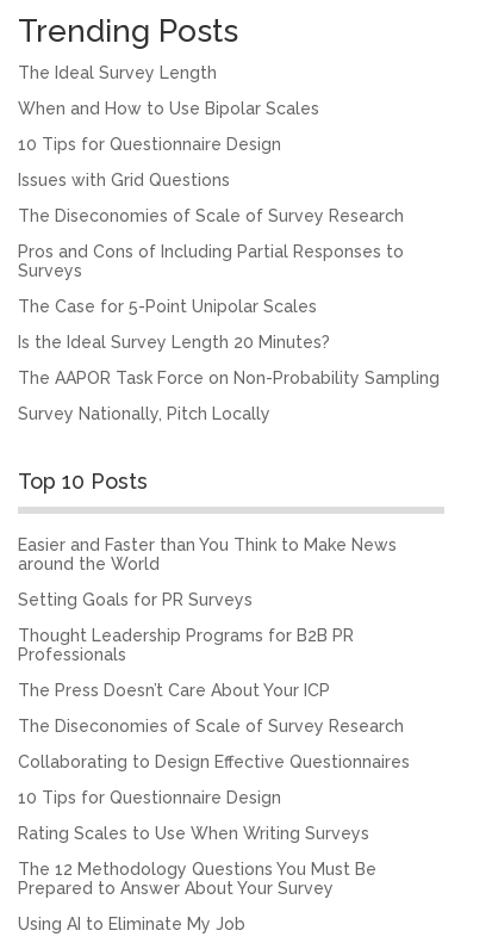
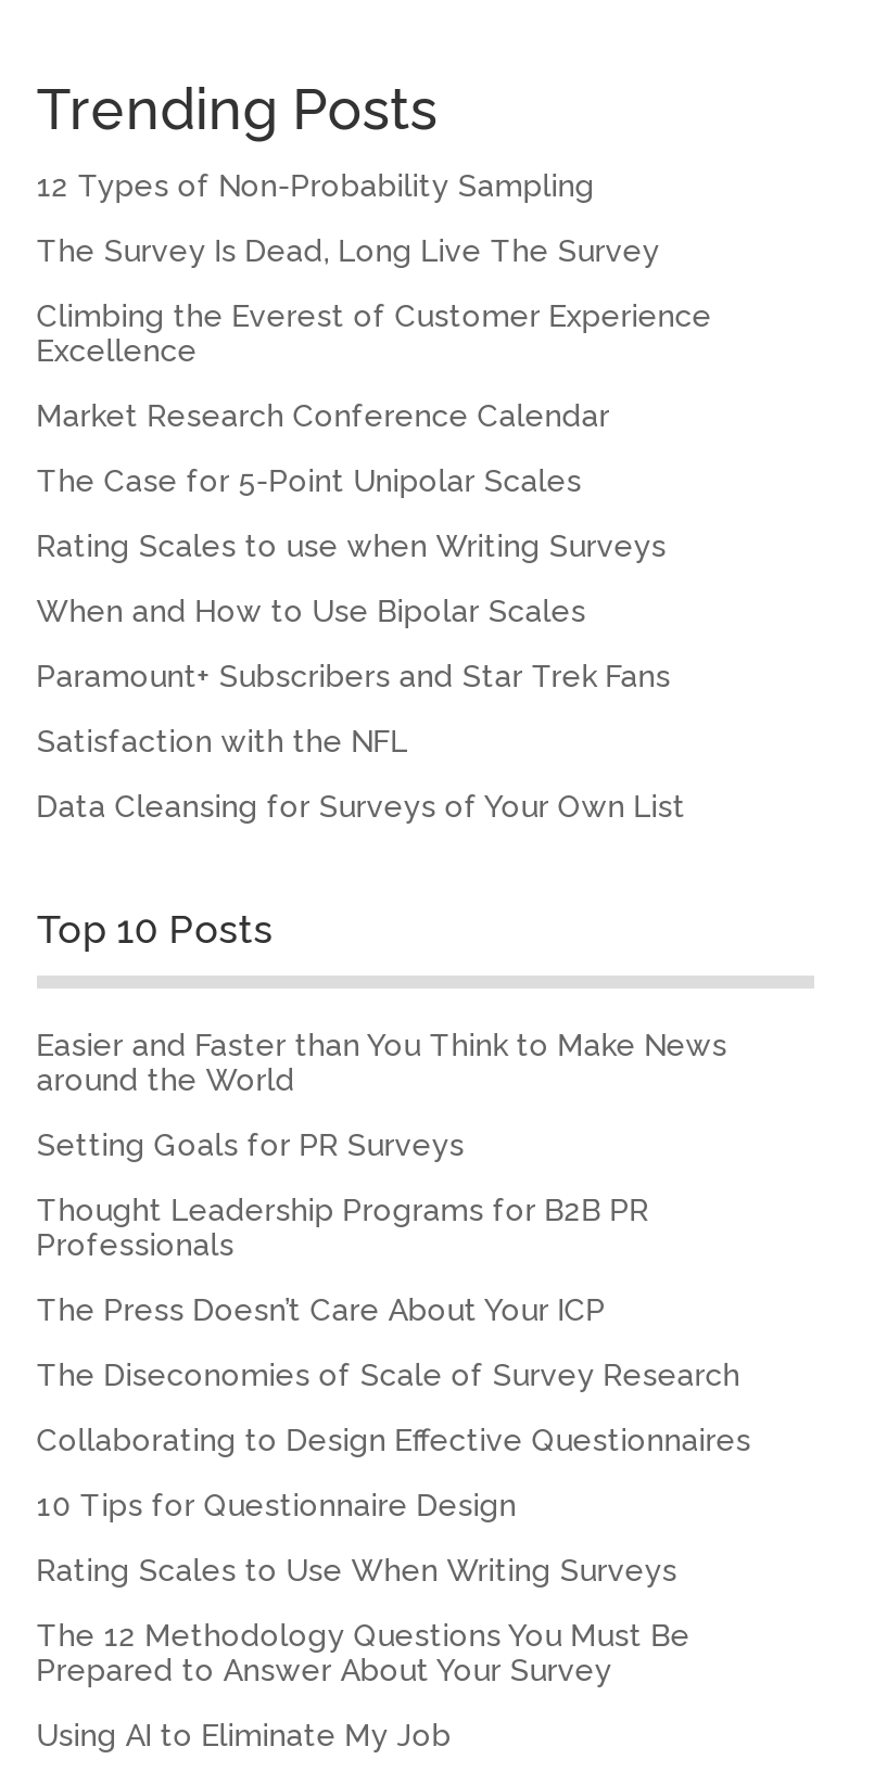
[18,63,217,83] The Ideal Survey Length -> [36,169,712,564] 12 Types of Non-Probability Sampling | The Survey Is Dead, Long Live The Survey | Climbing the Everest of Customer Experience | Excellence | Market Research Conference Calendar | Rating Scales to use when Writing Surveys
moved [18,99,319,118] -> [36,594,586,629]: When and How to Use Bipolar Scales
[18,135,439,423] 10 Tips for Questionnaire Design | Issues with Grid Questions | The Diseconomies of Scale of Survey Research | Pros and Cons of Including Partial Responses to | Surveys | Is the Ideal Survey Length 20 Minutes? | The AAPOR Task Force on Non-Probability Sampling | Survey Nationally, Pitch Locally -> [36,659,686,824] Paramount+ Subscribers and Star Trek Fans | Satisfaction with the NFL | Data Cleansing for Surveys of Your Own List
moved [18,297,317,316] -> [36,464,581,499]: The Case for 5-Point Unipolar Scales

